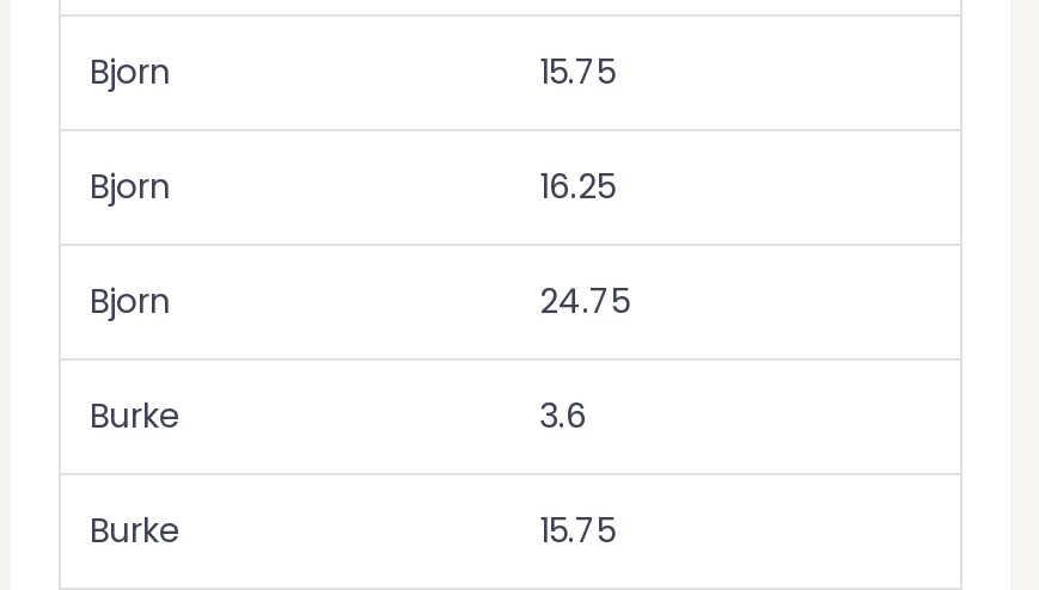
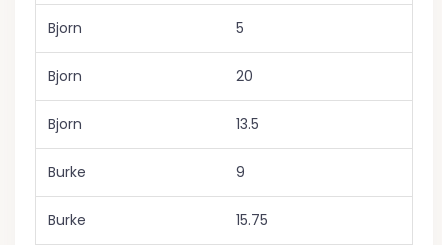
[539,48,616,96] 15.75 -> [236,18,244,38] 5
[539,162,616,210] 16.25 -> [236,66,253,86] 20
[539,277,630,325] 24.75 -> [236,114,259,134] 13.5
[539,392,587,440] 3.6 -> [236,162,245,182] 9

